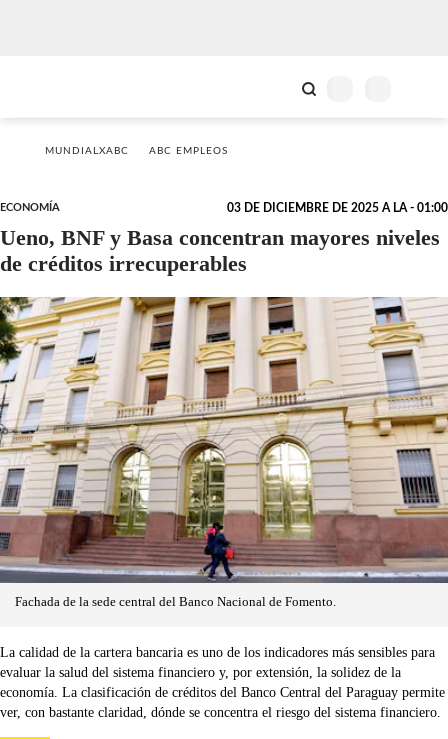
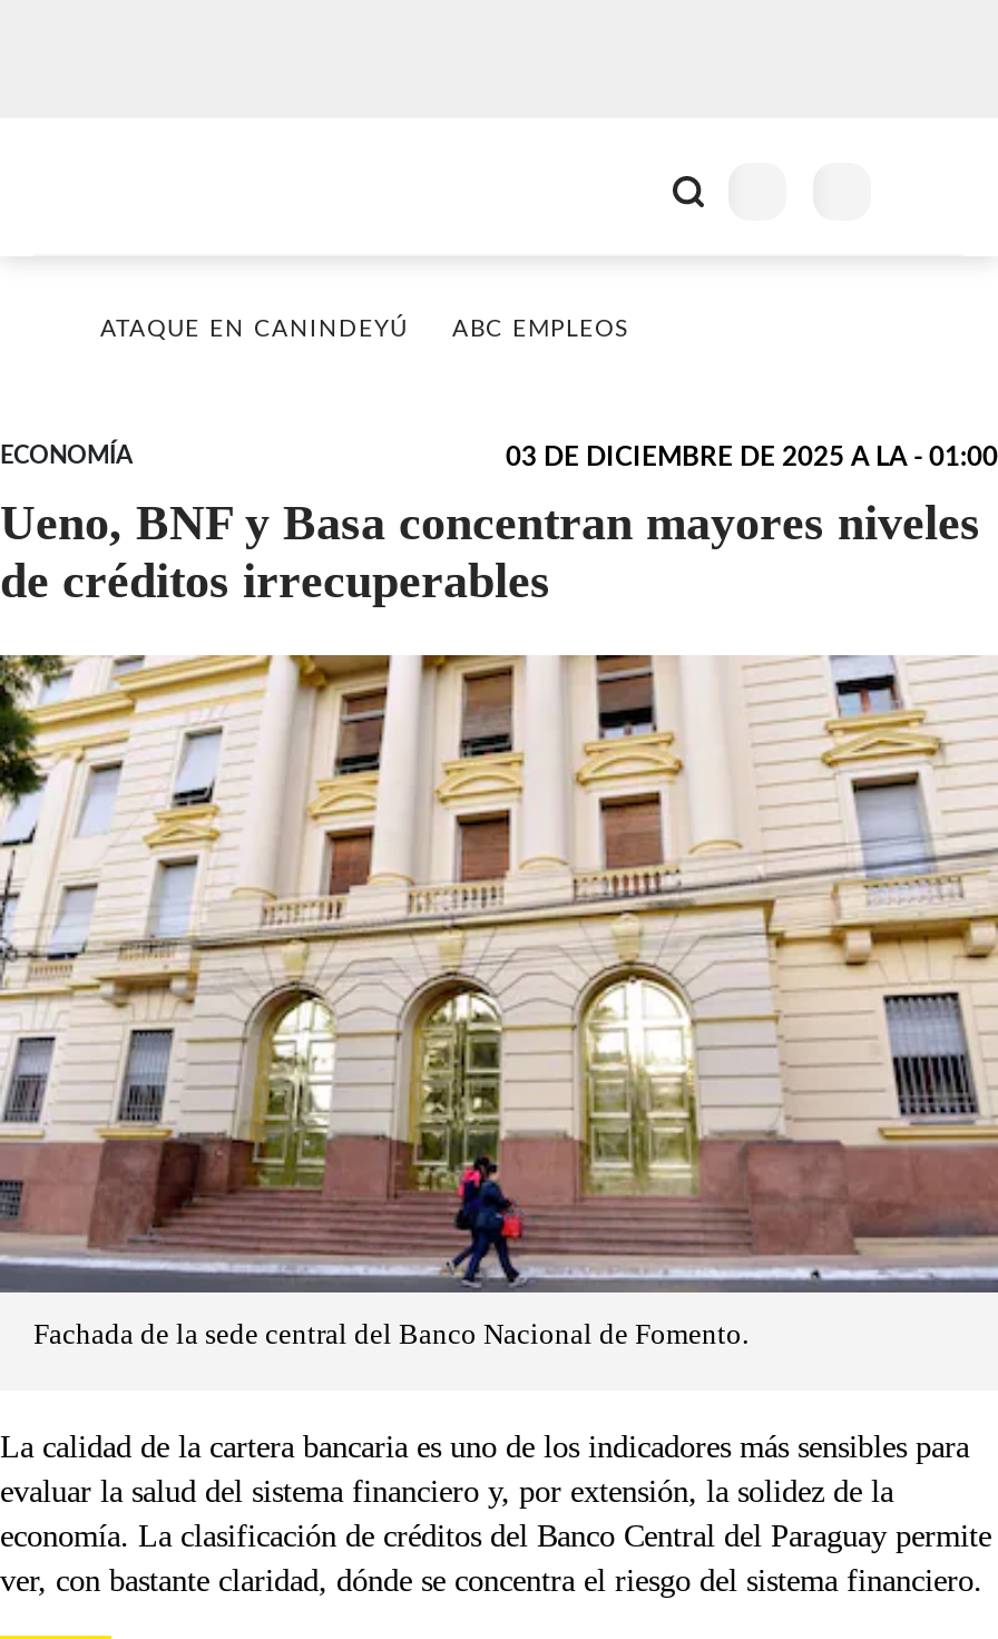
[45,146,129,156] MUNDIALXABC -> [100,319,408,341] ATAQUE EN CANINDEYÚ

